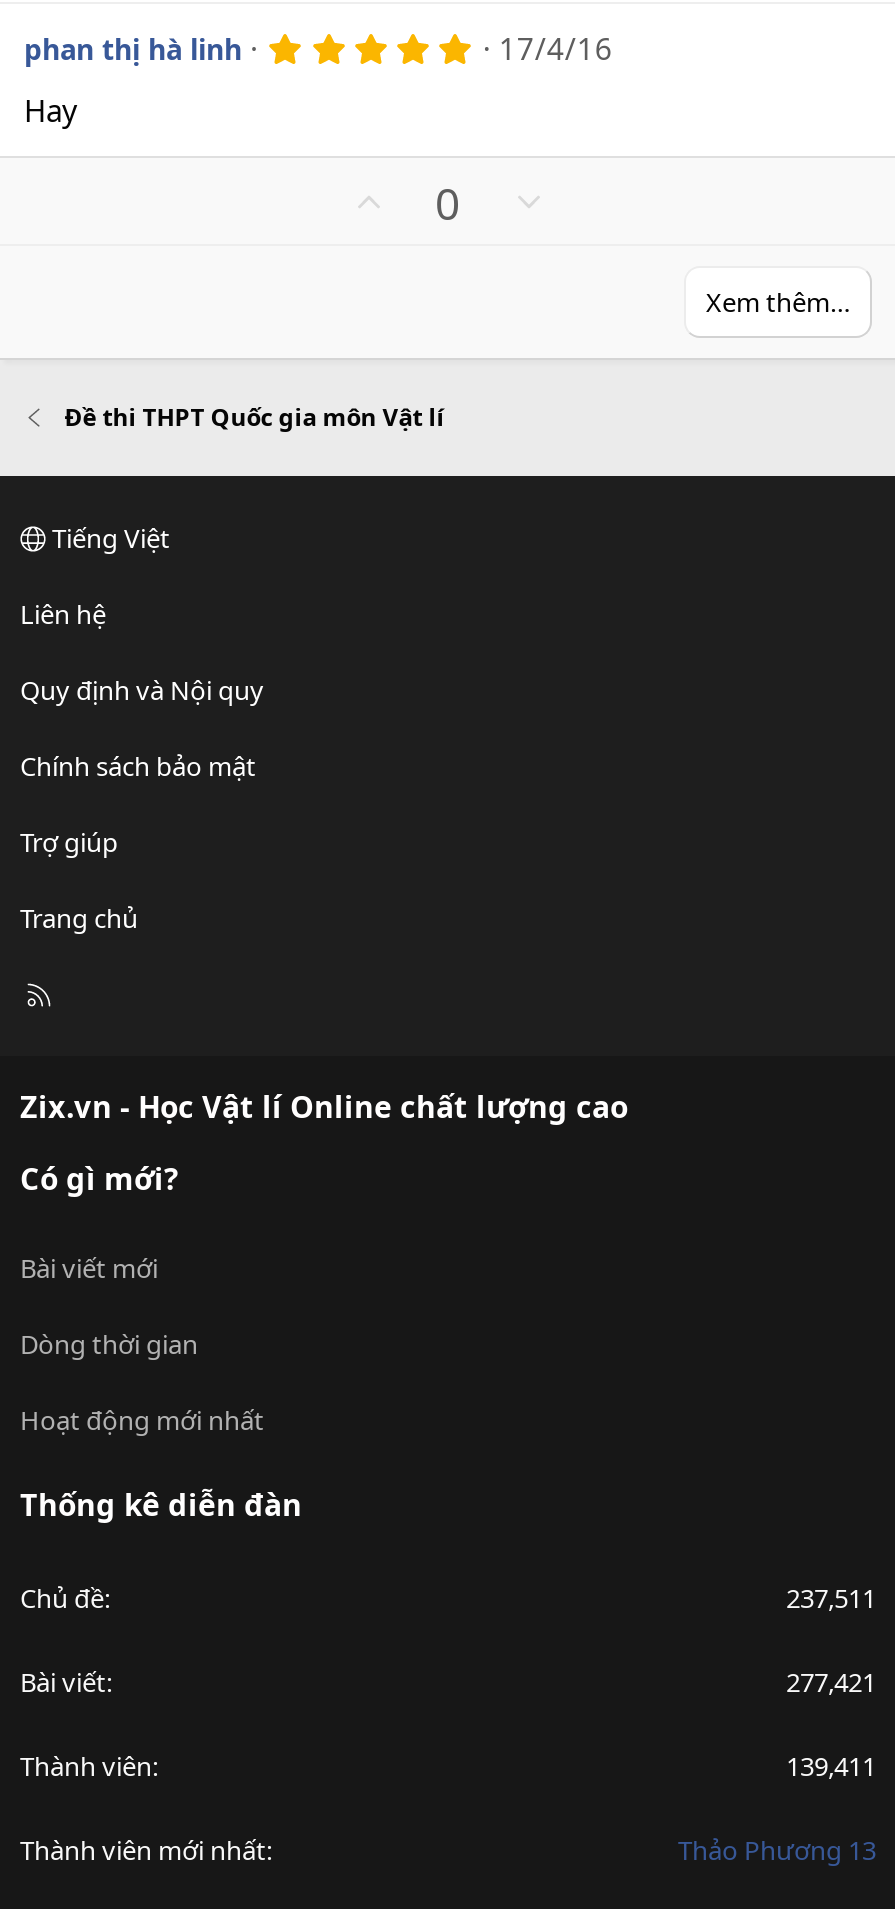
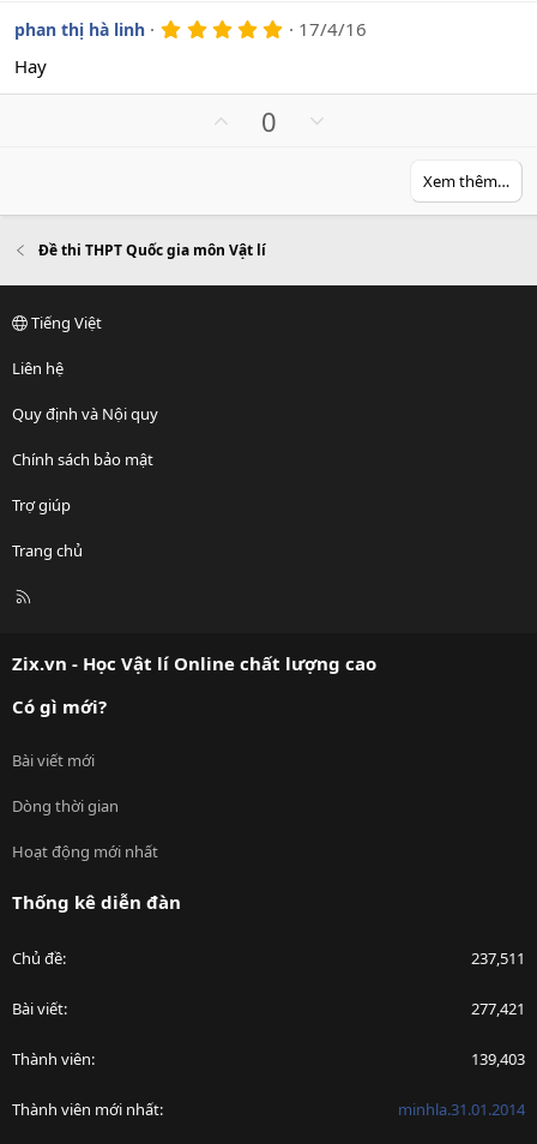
[786,1748,876,1784] 139,411 -> [471,1048,525,1070] 139,403
[678,1832,876,1868] Thảo Phương 13 -> [398,1099,525,1120] minhla.31.01.2014

